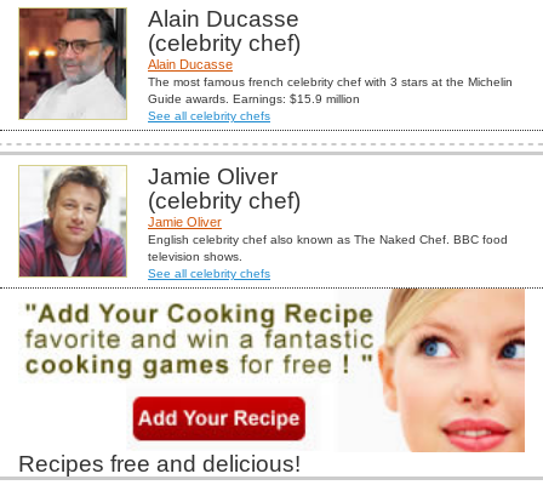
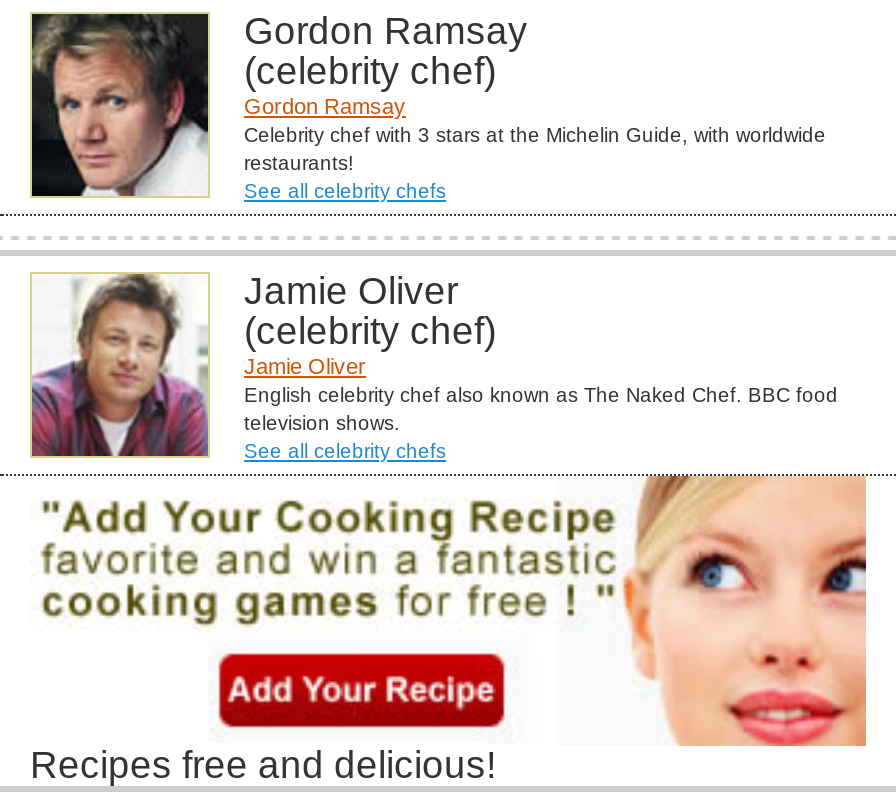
[18,5,299,120] [image] | Alain Ducasse -> [30,9,528,198] [image] | Gordon Ramsay
[148,56,513,105] Alain Ducasse | The most famous french celebrity chef with 3 stars at the Michelin | Guide awards. Earnings: $15.9 million -> [244,93,826,173] Gordon Ramsay | Celebrity chef with 3 stars at the Michelin Guide, with worldwide | restaurants!

